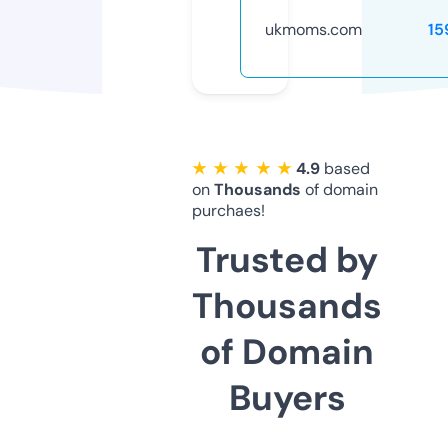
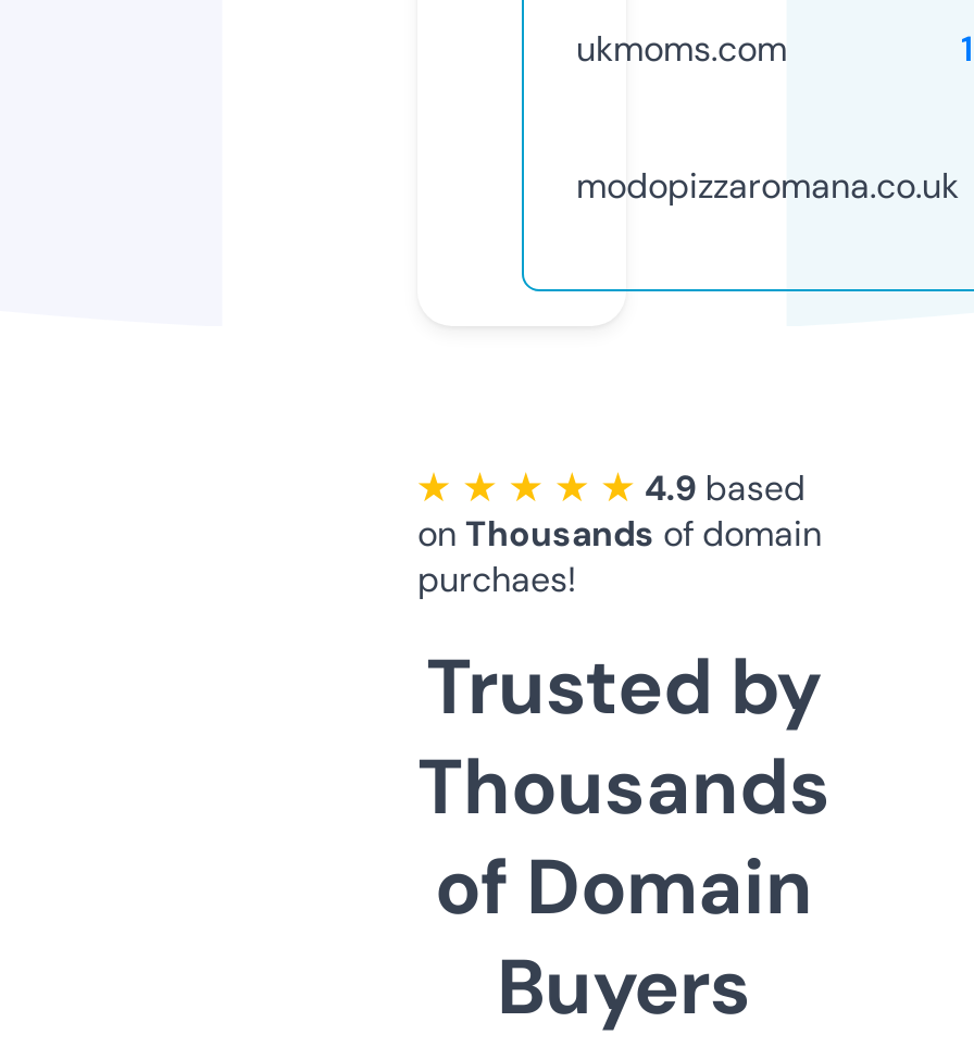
none -> [576,163,959,208] modopizzaromana.co.uk

